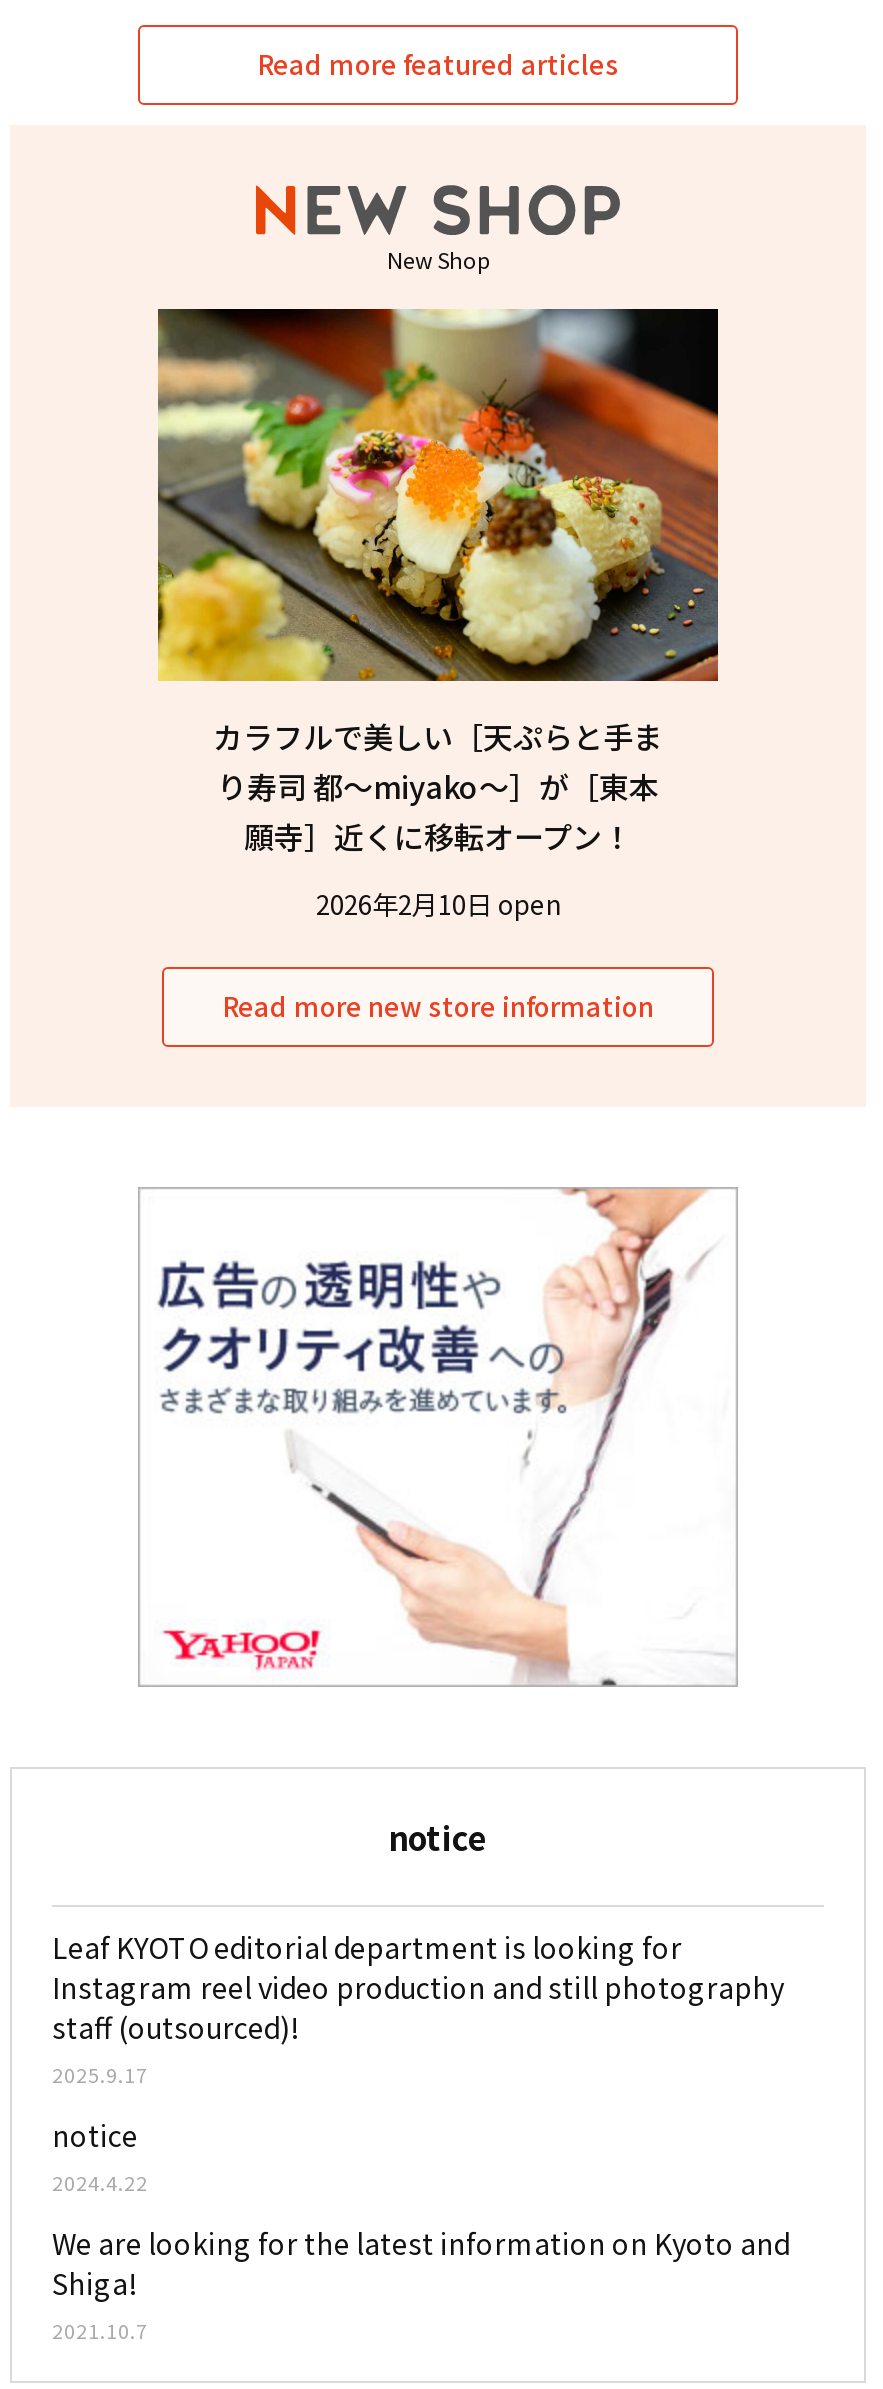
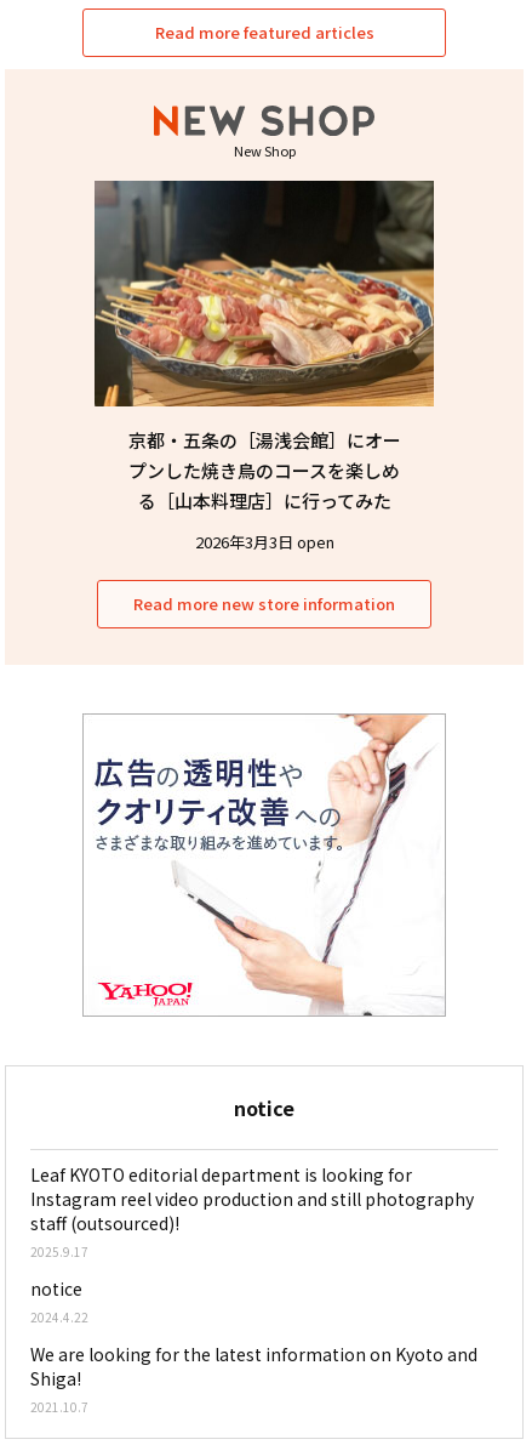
[156,307,720,857] [image] | カラフルで美しい［天ぷらと手ま | り寿司 都〜miyako〜］が［東本 | 願寺］近くに移転オープン！ -> [93,180,435,513] [image] | 京都・五条の［湯浅会館］にオー | プンした焼き鳥のコースを楽しめ | る［山本料理店］に行ってみた
[316,885,560,923] 2026年2月10日 open -> [195,530,334,553] 2026年3月3日 open

